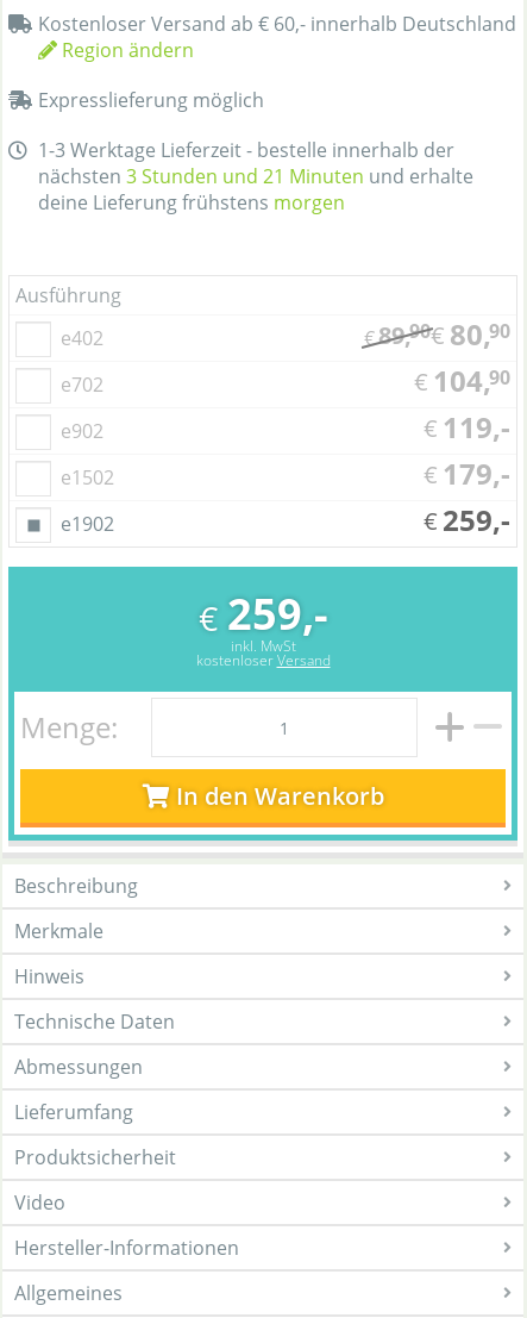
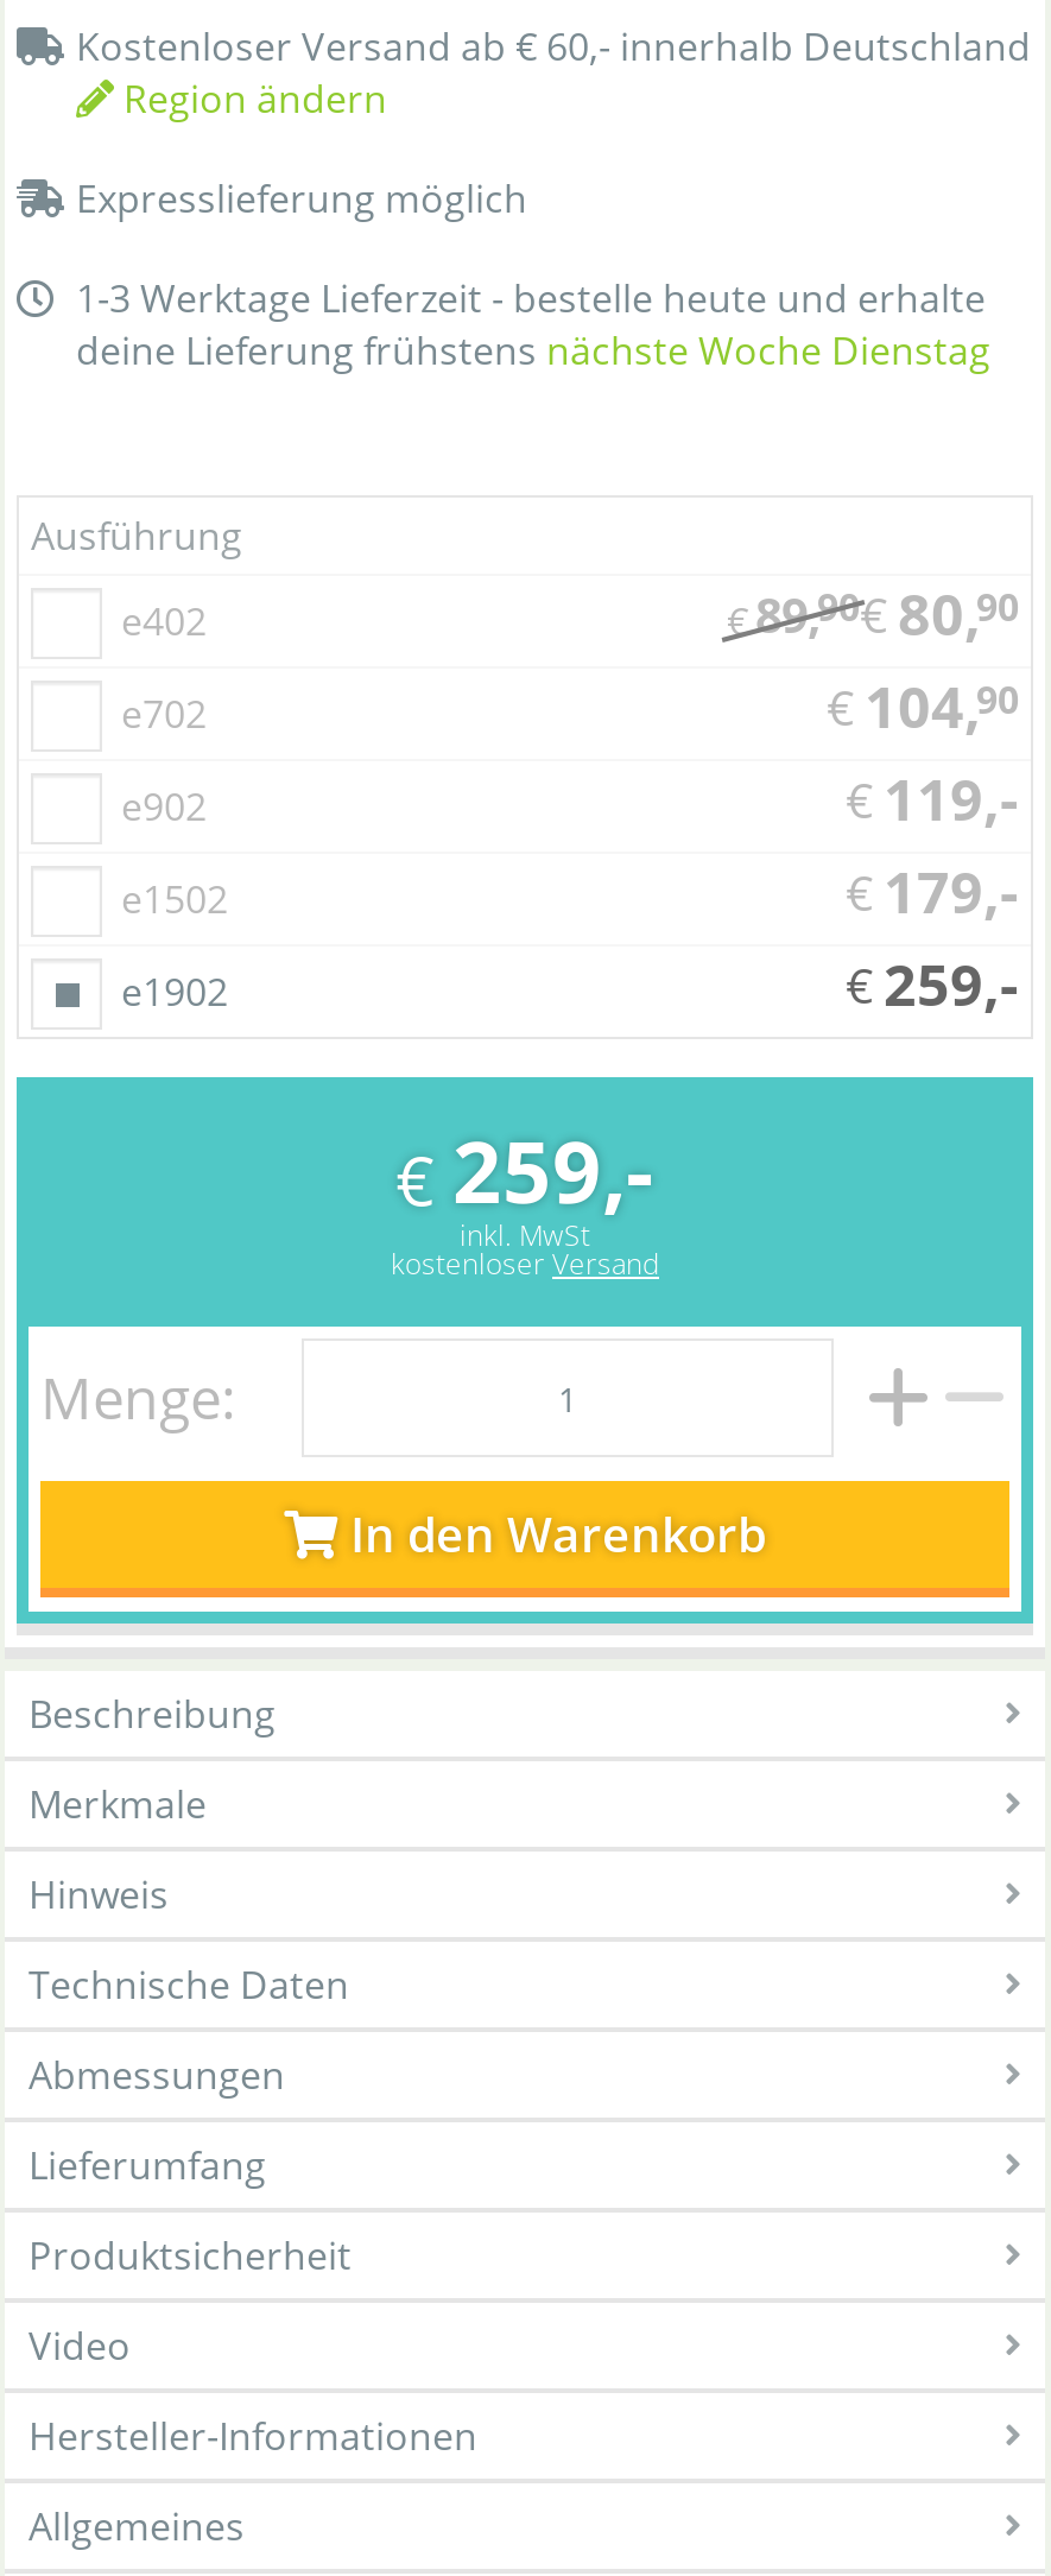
[38,137,473,215] 1-3 Werktage Lieferzeit - bestelle innerhalb der | nächsten 3 Stunden und 21 Minuten und erhalte | deine Lieferung frühstens morgen -> [76,272,990,376] 1-3 Werktage Lieferzeit - bestelle heute und erhalte | deine Lieferung frühstens nächste Woche Dienstag

